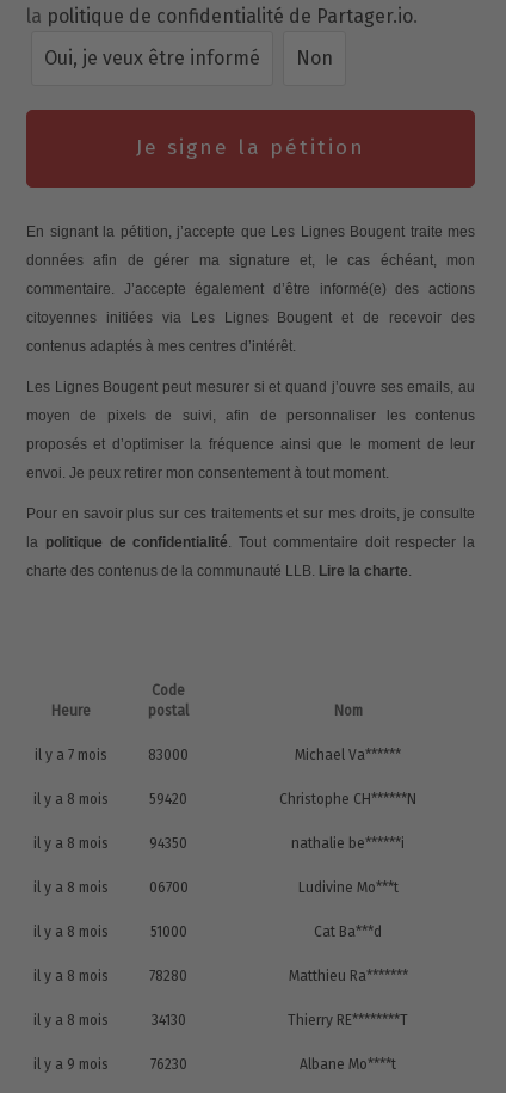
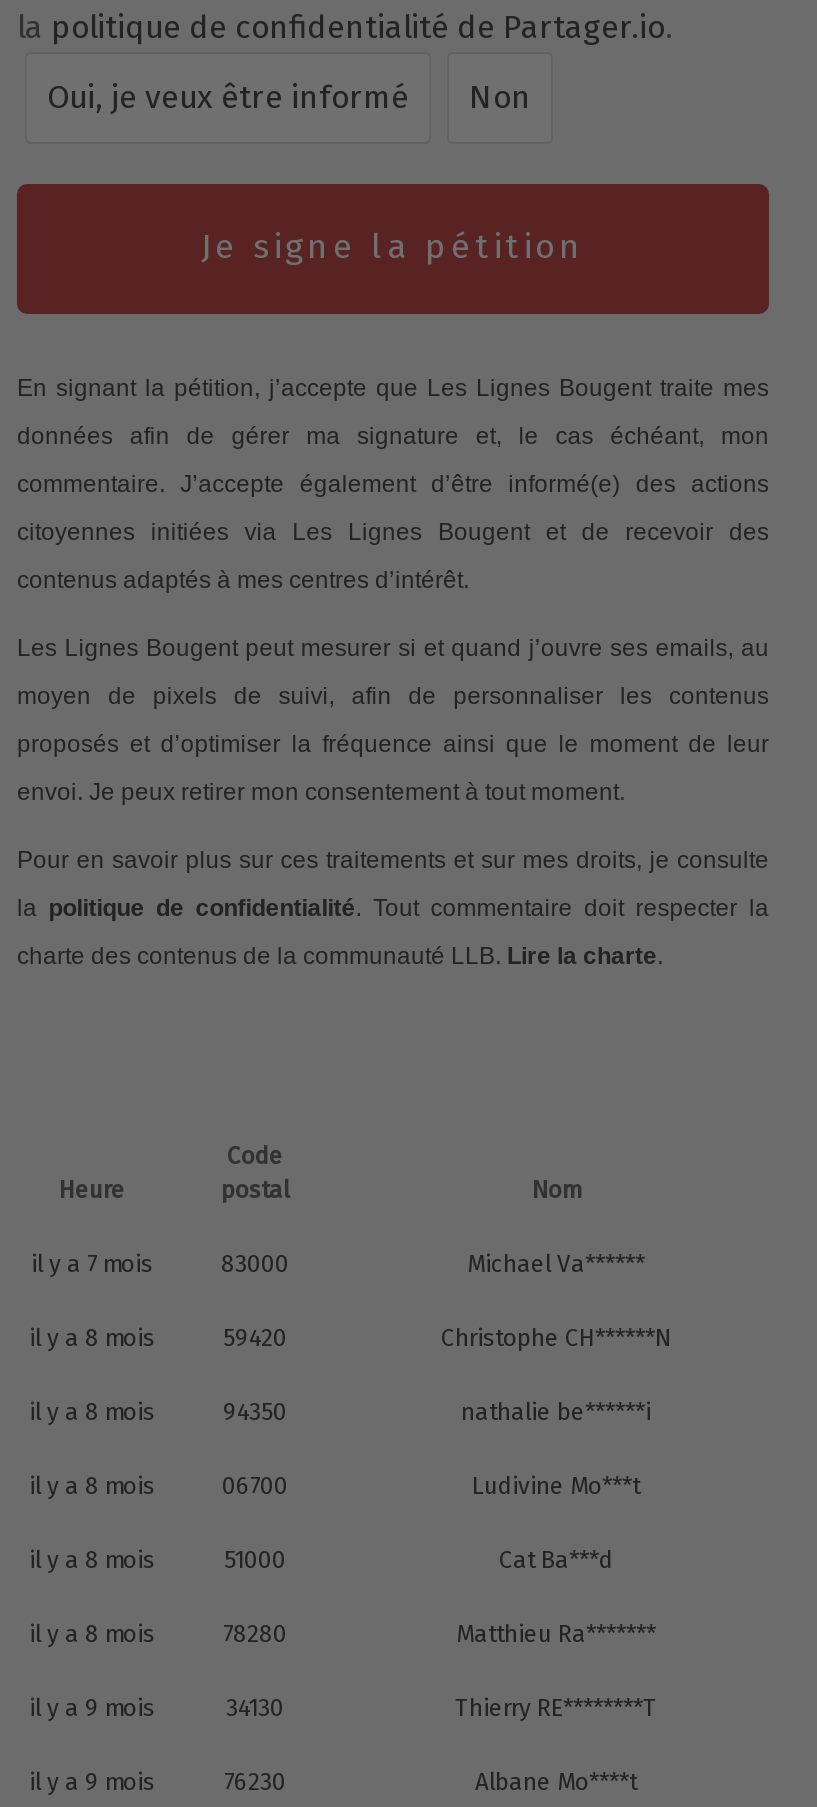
[33,1012,109,1028] il y a 8 mois -> [29,1694,155,1722] il y a 9 mois

